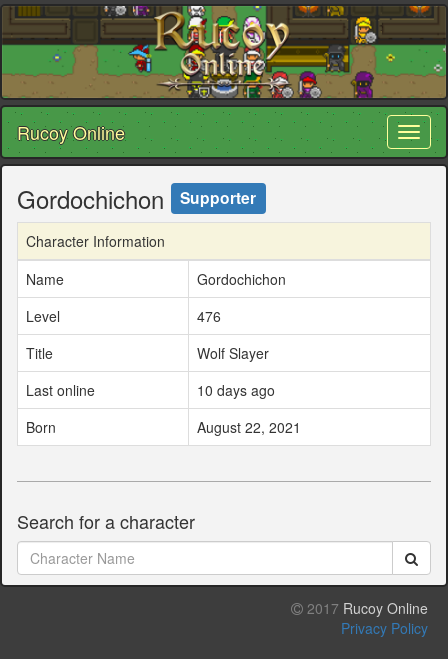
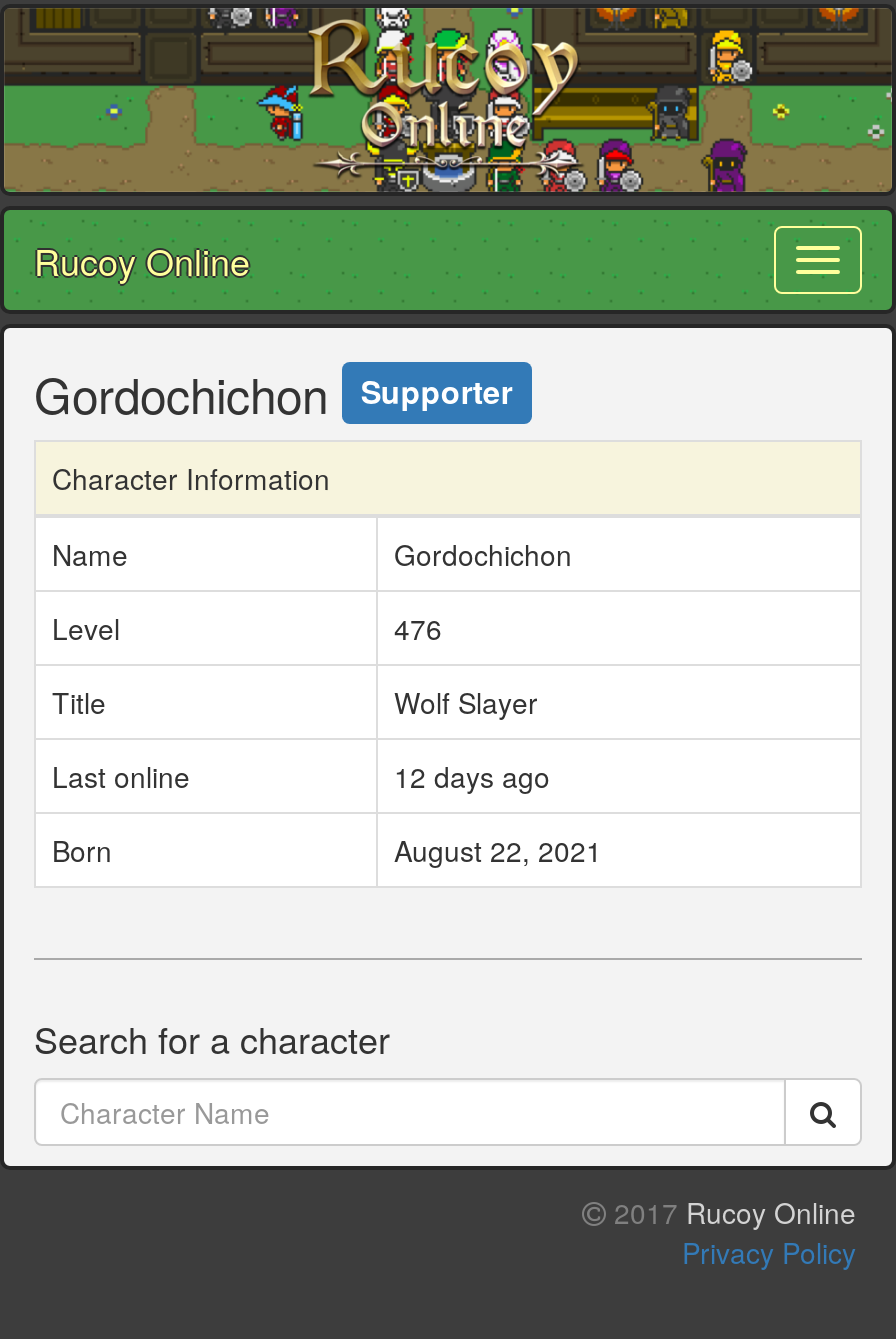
[197,379,275,399] 10 days ago -> [394,755,550,795] 12 days ago

